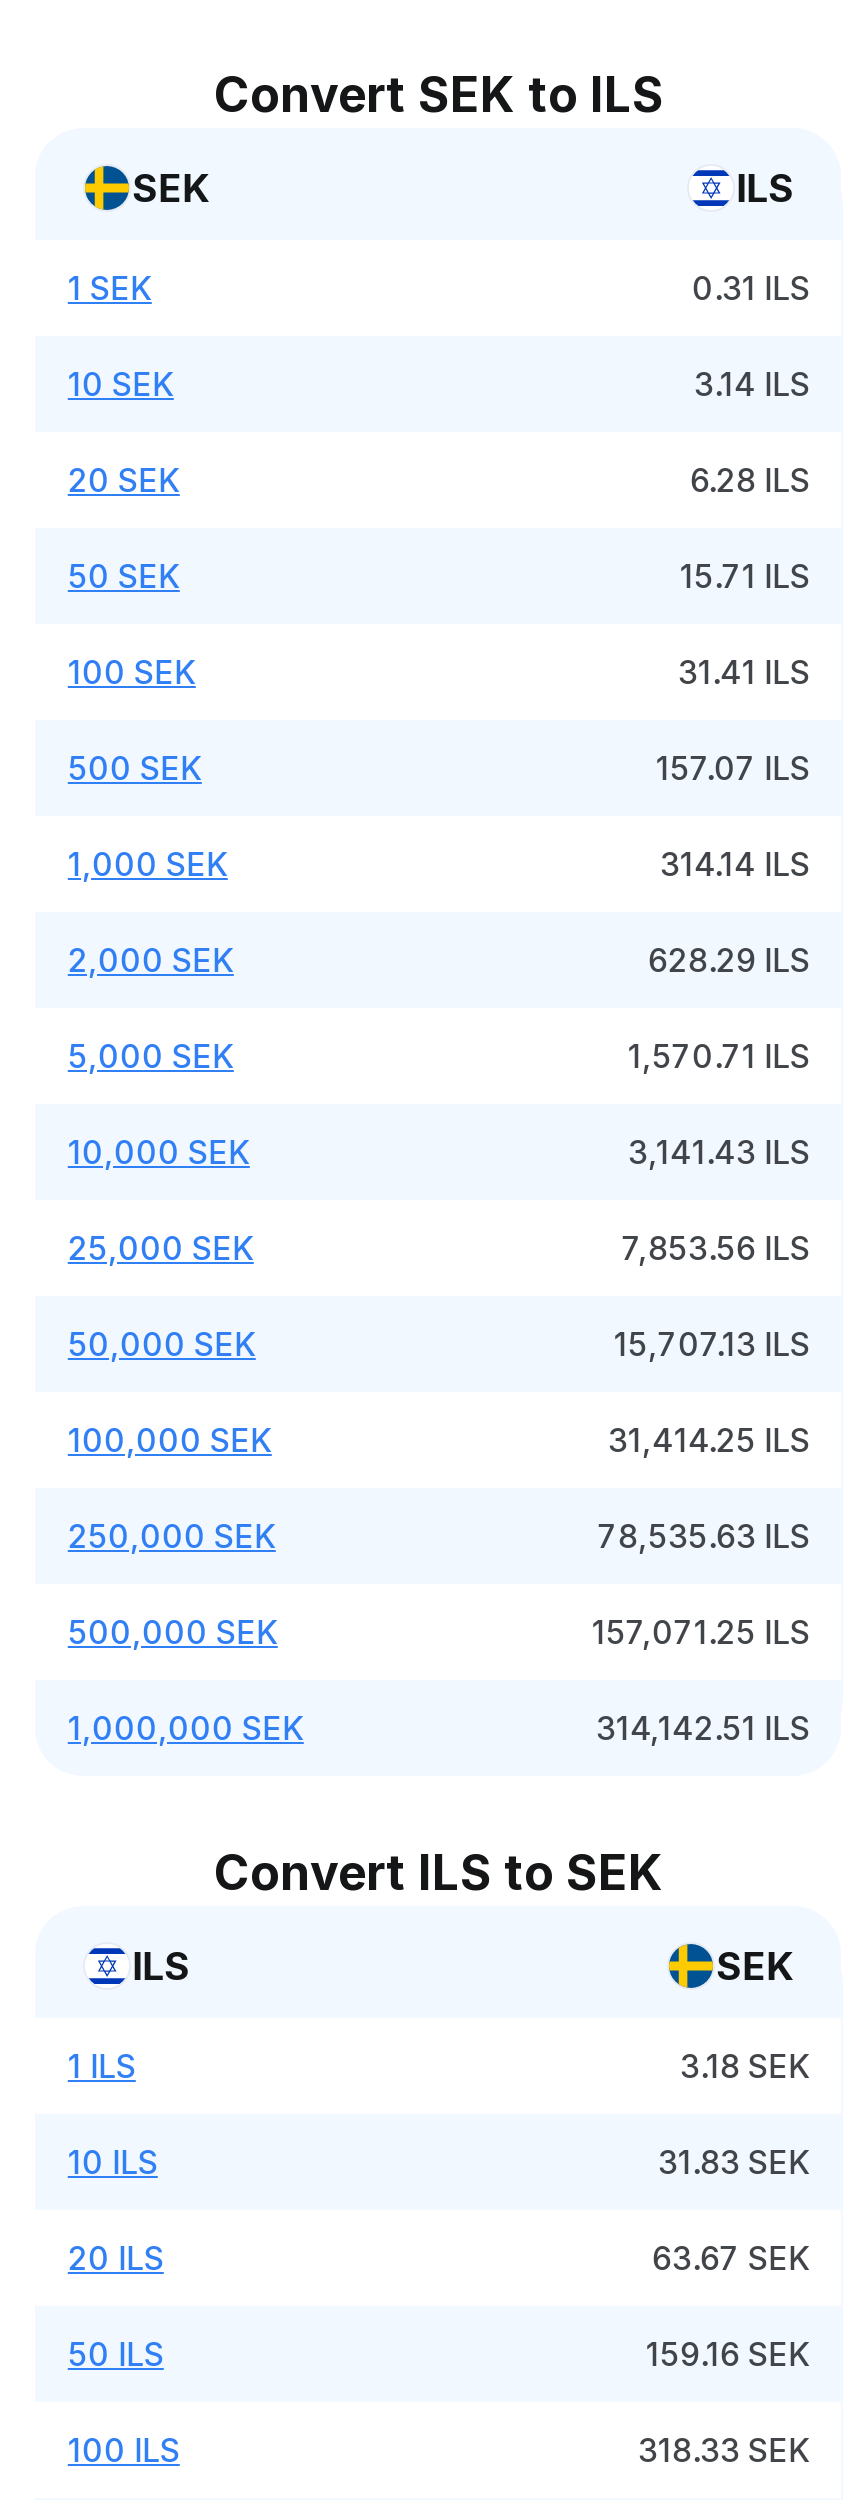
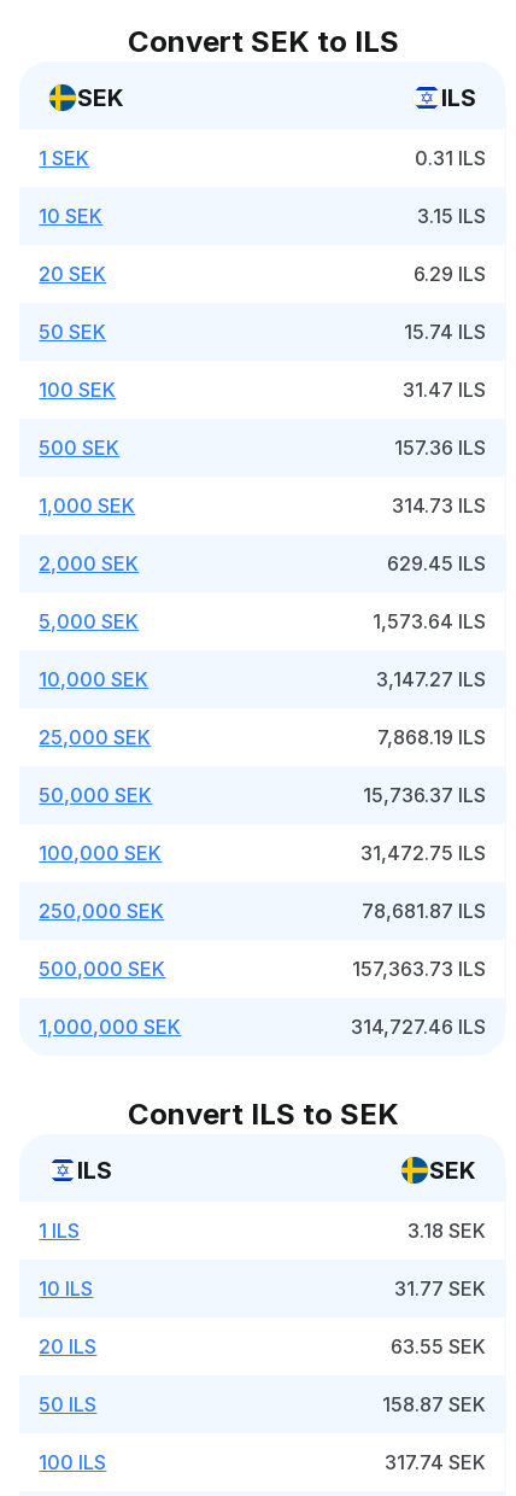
[694,364,810,404] 3.14 ILS -> [418,204,486,228] 3.15 ILS
[690,460,810,500] 6.28 ILS -> [414,262,486,286] 6.29 ILS
[680,556,810,596] 15.71 ILS -> [404,320,486,344] 15.74 ILS
[678,652,810,692] 31.41 ILS -> [403,378,486,402] 31.47 ILS
[656,748,810,788] 157.07 ILS -> [395,436,486,460] 157.36 ILS
[660,844,810,884] 314.14 ILS -> [392,493,486,518] 314.73 ILS
[648,940,810,980] 628.29 ILS -> [387,551,486,575] 629.45 ILS
[628,1036,810,1076] 1,570.71 ILS -> [373,609,486,633] 1,573.64 ILS
[628,1132,810,1172] 3,141.43 ILS -> [377,667,486,691] 3,147.27 ILS
[622,1228,810,1268] 7,853.56 ILS -> [378,725,486,749] 7,868.19 ILS
[614,1324,810,1364] 15,707.13 ILS -> [363,783,486,807] 15,736.37 ILS
[608,1420,810,1460] 31,414.25 ILS -> [361,841,486,865] 31,472.75 ILS
[598,1516,810,1556] 78,535.63 ILS -> [362,899,486,923] 78,681.87 ILS
[592,1612,810,1652] 157,071.25 ILS -> [353,957,486,981] 157,363.73 ILS
[596,1708,810,1748] 314,142.51 ILS -> [351,1015,486,1039] 314,727.46 ILS
[658,2142,810,2182] 31.83 SEK -> [395,1276,486,1301] 31.77 SEK
[652,2238,810,2278] 63.67 SEK -> [391,1334,486,1358] 63.55 SEK
[646,2334,810,2374] 159.16 SEK -> [383,1392,486,1416] 158.87 SEK
[638,2430,810,2470] 318.33 SEK -> [385,1450,486,1474] 317.74 SEK

